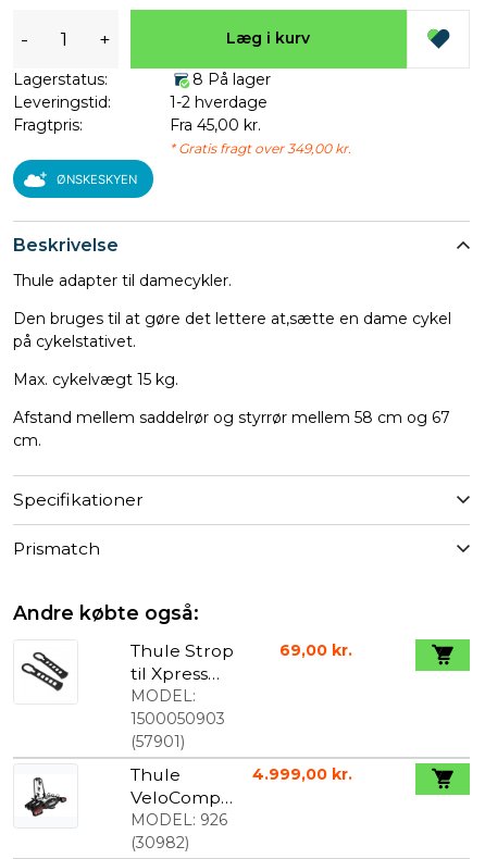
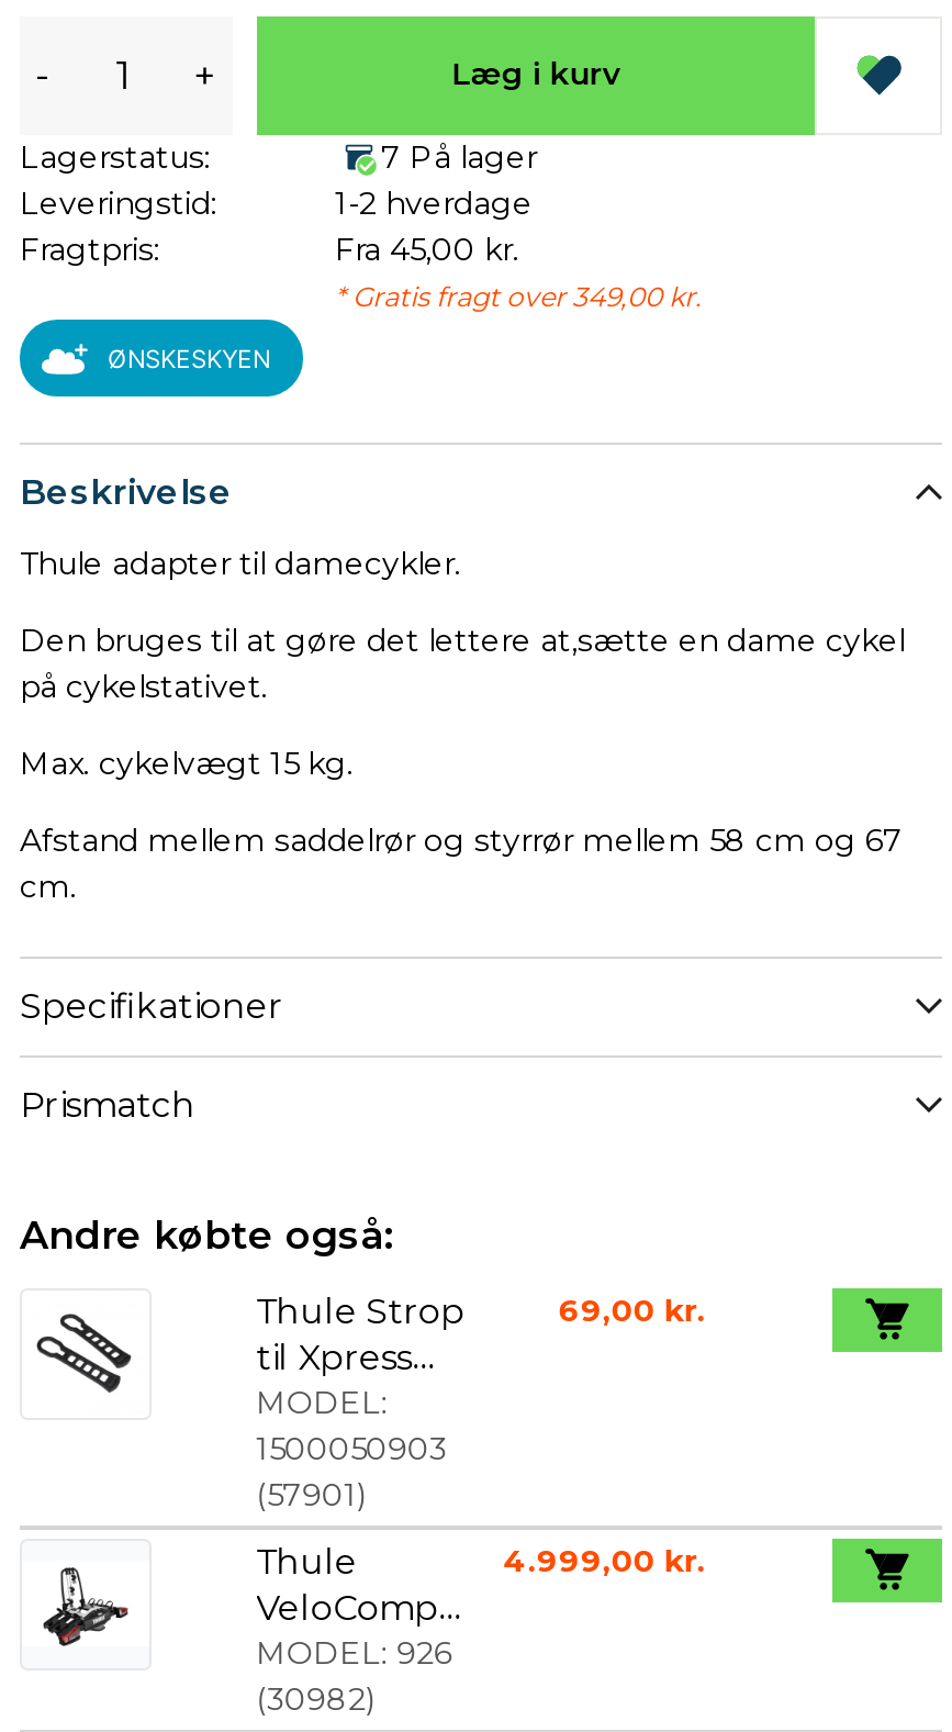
[192,69,270,89] 8 På lager -> [381,136,537,176] 7 På lager

